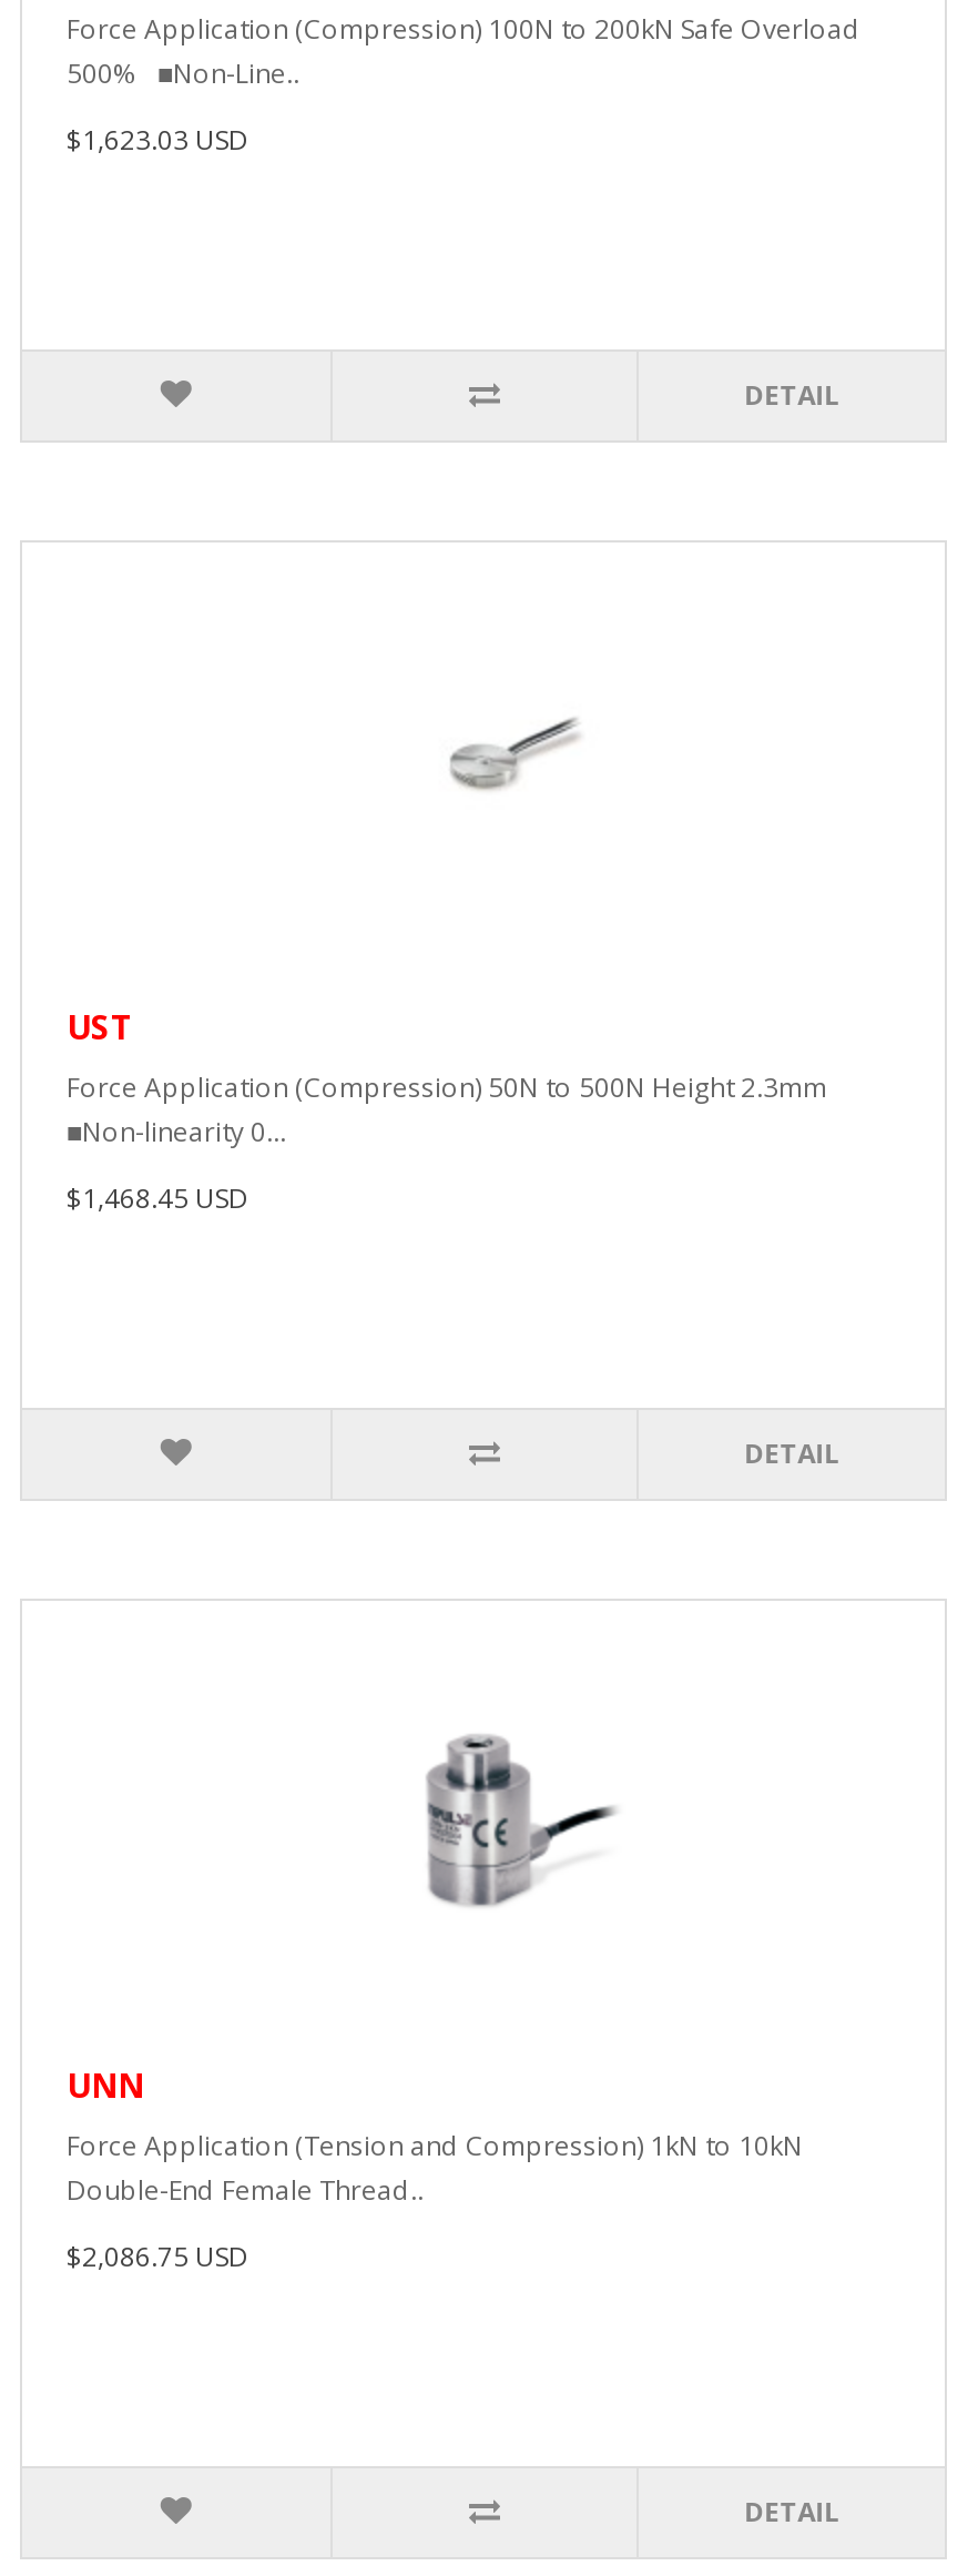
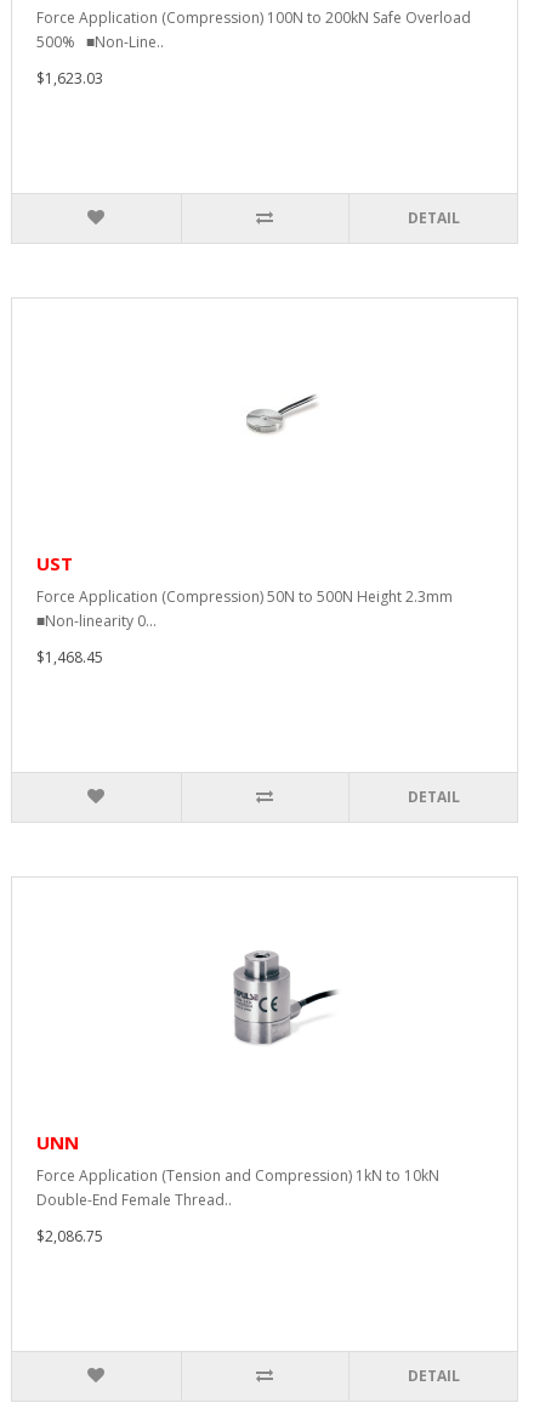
[67,121,248,159] $1,623.03 USD -> [36,68,103,89] $1,623.03
[67,1180,248,1217] $1,468.45 USD -> [36,647,103,668] $1,468.45
[67,2238,248,2276] $2,086.75 USD -> [36,1226,103,1247] $2,086.75

